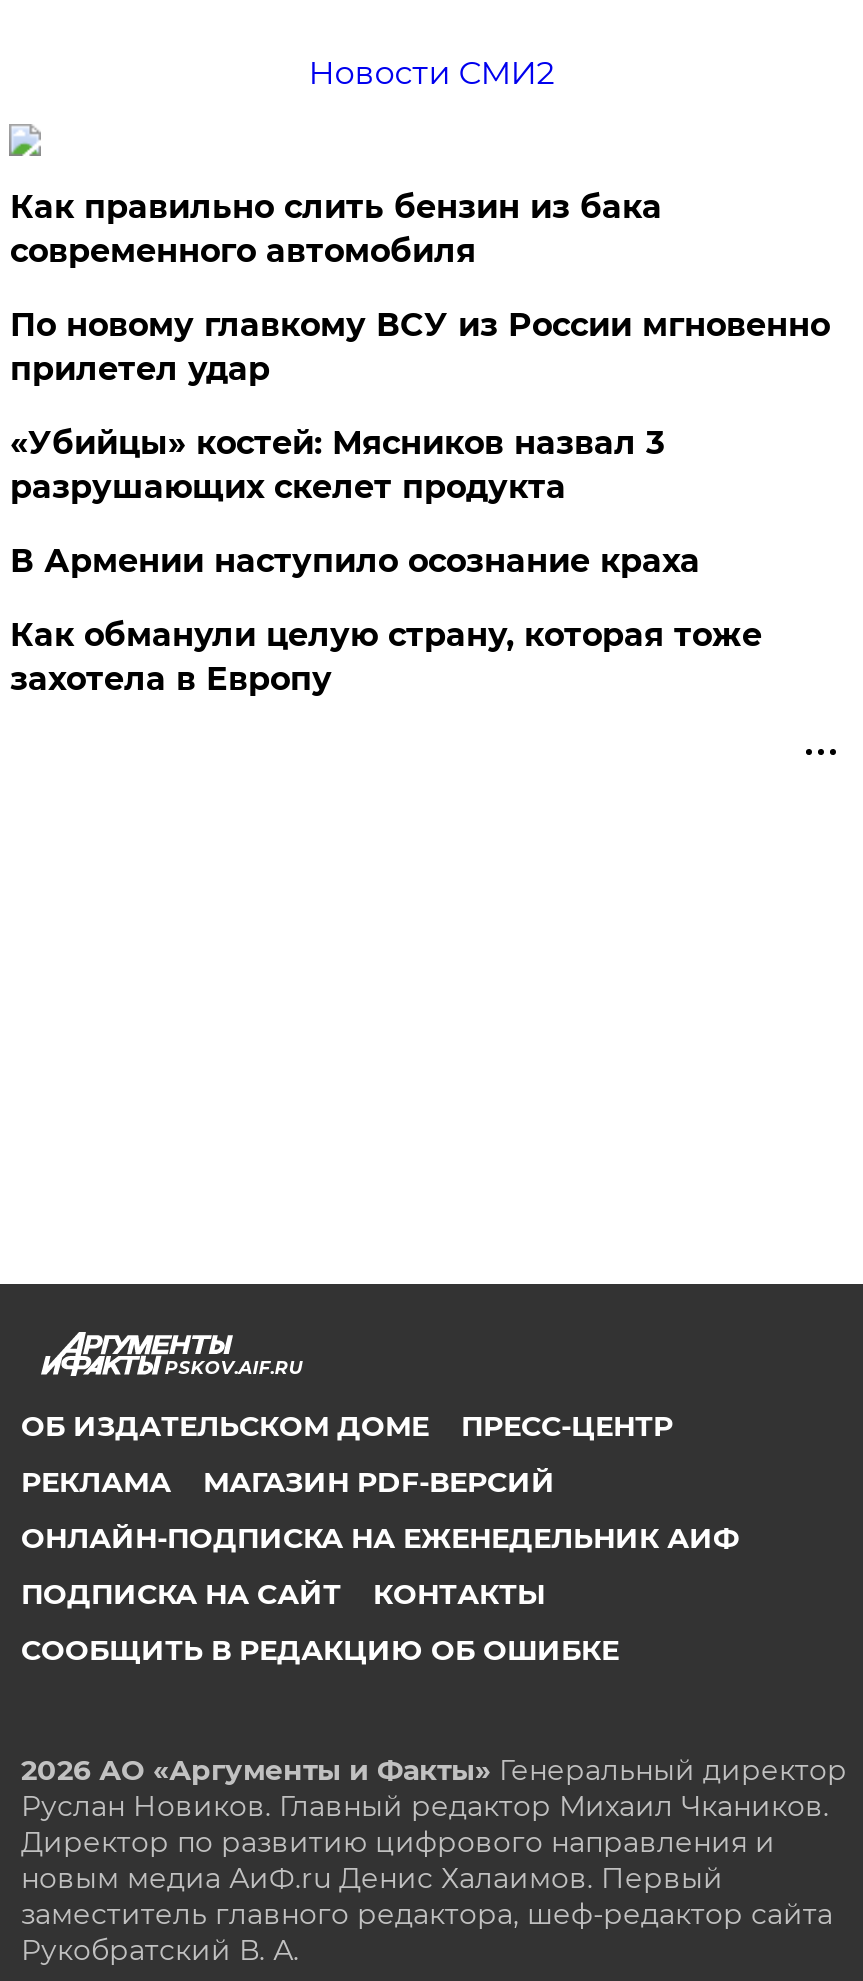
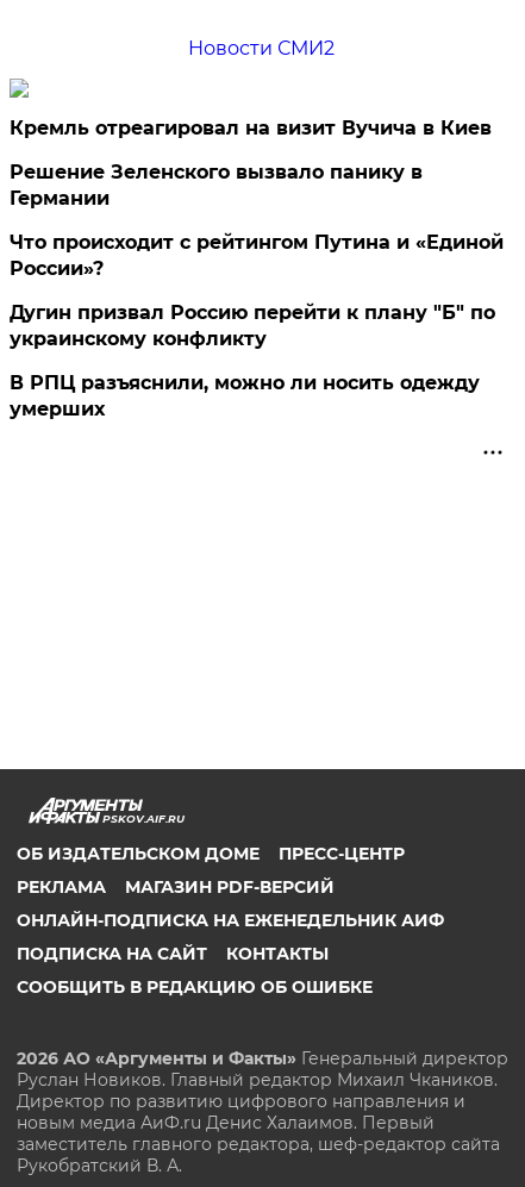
[10,188,662,270] Как правильно слить бензин из бака | современного автомобиля -> [10,117,492,139] Кремль отреагировал на визит Вучича в Киев
[10,306,830,388] По новому главкому ВСУ из России мгновенно | прилетел удар -> [10,161,423,209] Решение Зеленского вызвало панику в | Германии
[10,424,664,506] «Убийцы» костей: Мясников назвал 3 | разрушающих скелет продукта -> [10,231,504,280] Что происходит с рейтингом Путина и «Единой | России»?
[10,542,700,580] В Армении наступило осознание краха -> [10,301,496,350] Дугин призвал Россию перейти к плану "Б" по | украинскому конфликту
[10,616,762,698] Как обманули целую страну, которая тоже | захотела в Европу -> [10,371,480,420] В РПЦ разъяснили, можно ли носить одежду | умерших

